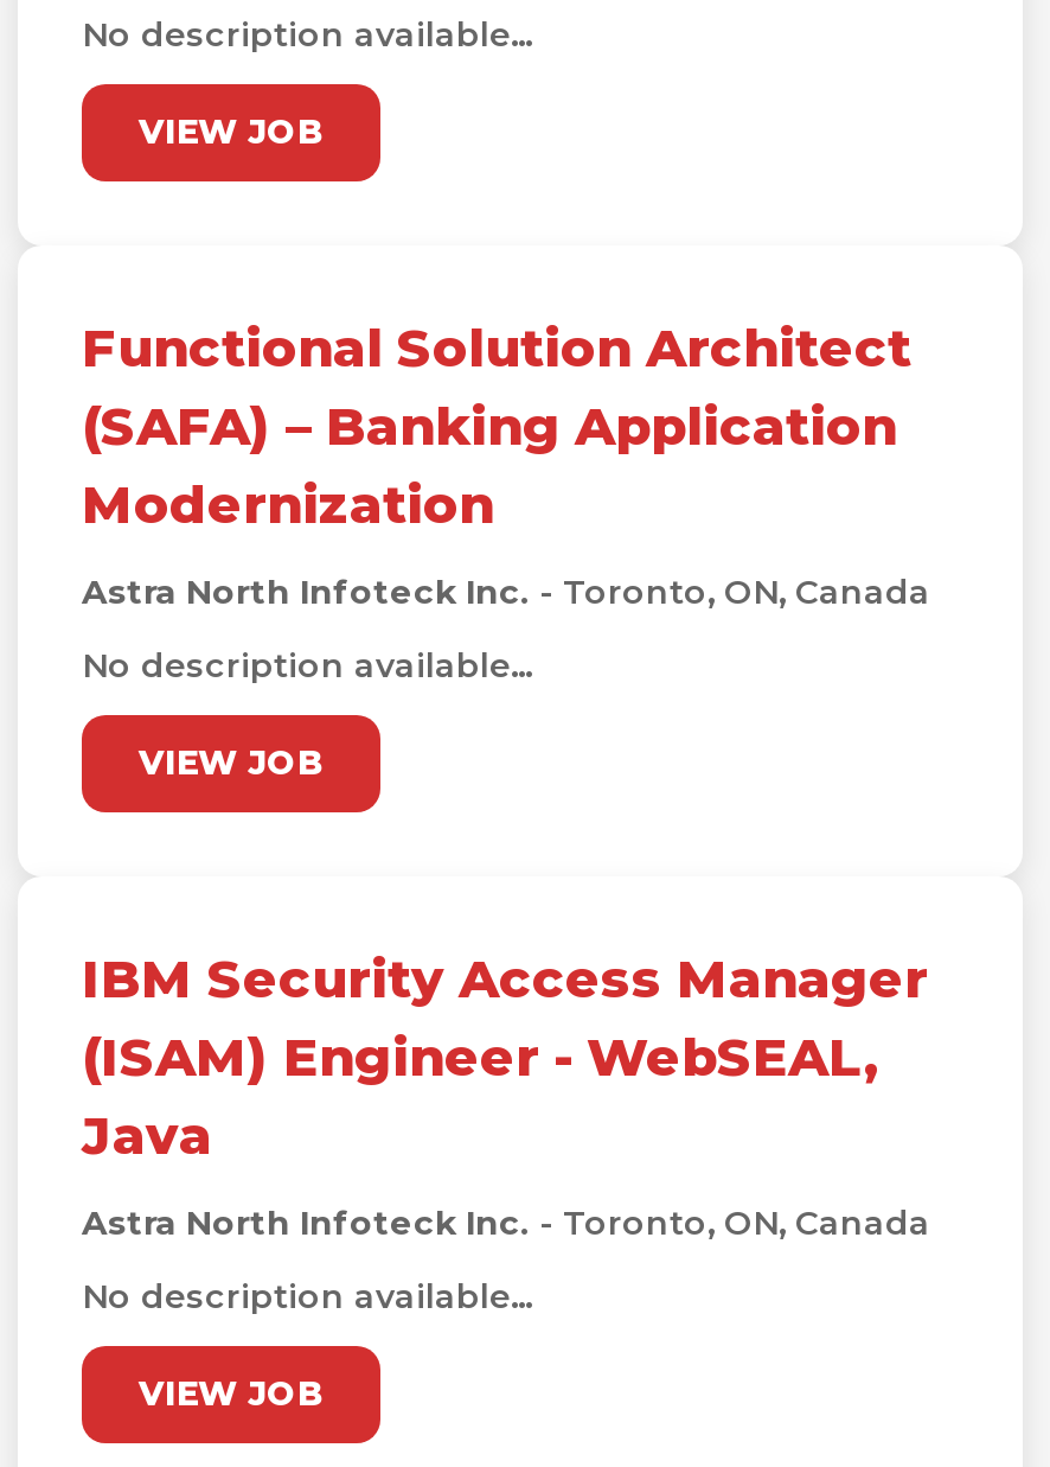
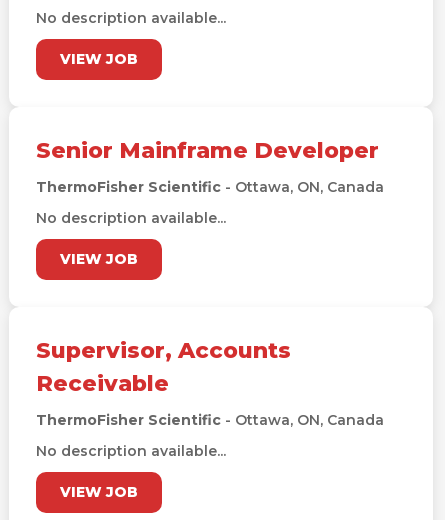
[82,317,911,537] Functional Solution Architect | (SAFA) – Banking Application | Modernization -> [36,137,379,164] Senior Mainframe Developer
[82,570,930,613] Astra North Infoteck Inc. - Toronto, ON, Canada -> [36,178,384,196] ThermoFisher Scientific - Ottawa, ON, Canada
[82,948,928,1168] IBM Security Access Manager | (ISAM) Engineer - WebSEAL, | Java -> [36,337,291,397] Supervisor, Accounts | Receivable
[82,1201,930,1244] Astra North Infoteck Inc. - Toronto, ON, Canada -> [36,411,384,429] ThermoFisher Scientific - Ottawa, ON, Canada

